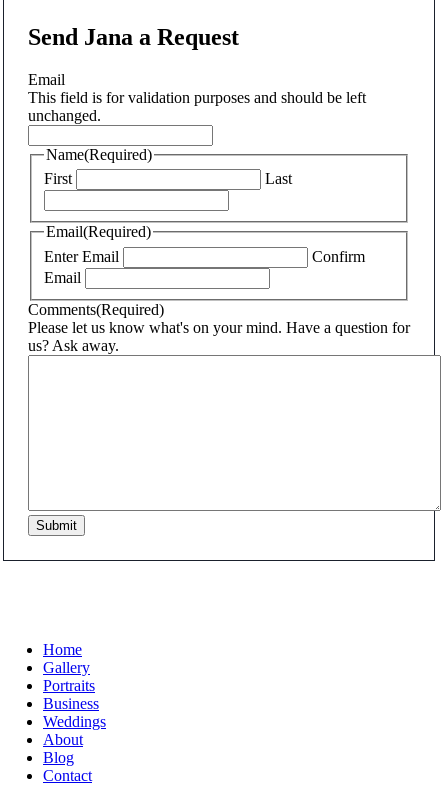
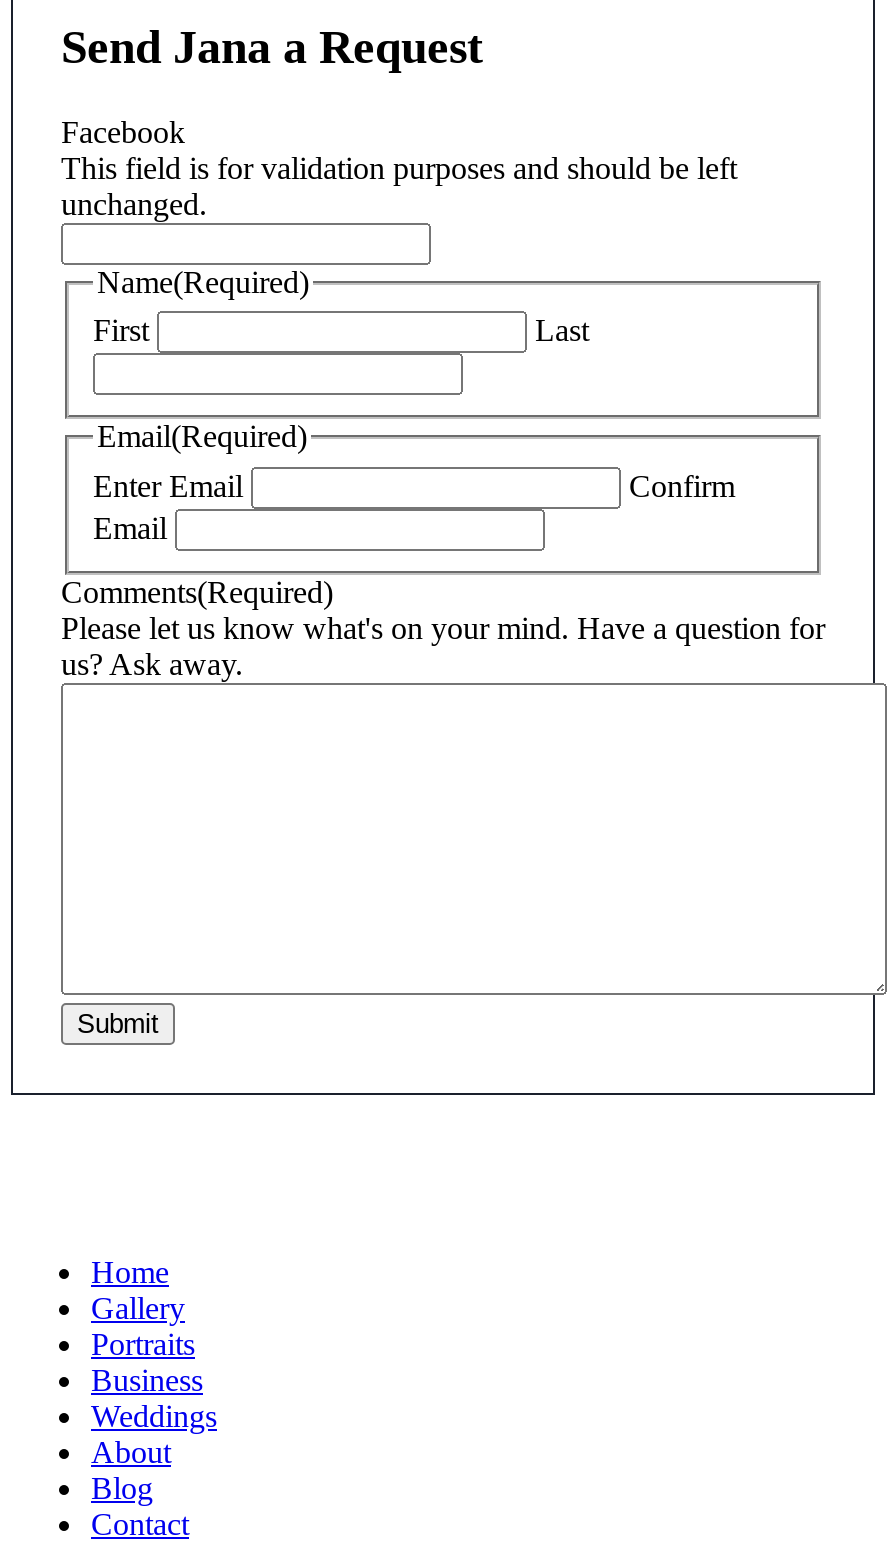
[28,71,65,88] Email -> [61,115,185,149] Facebook

